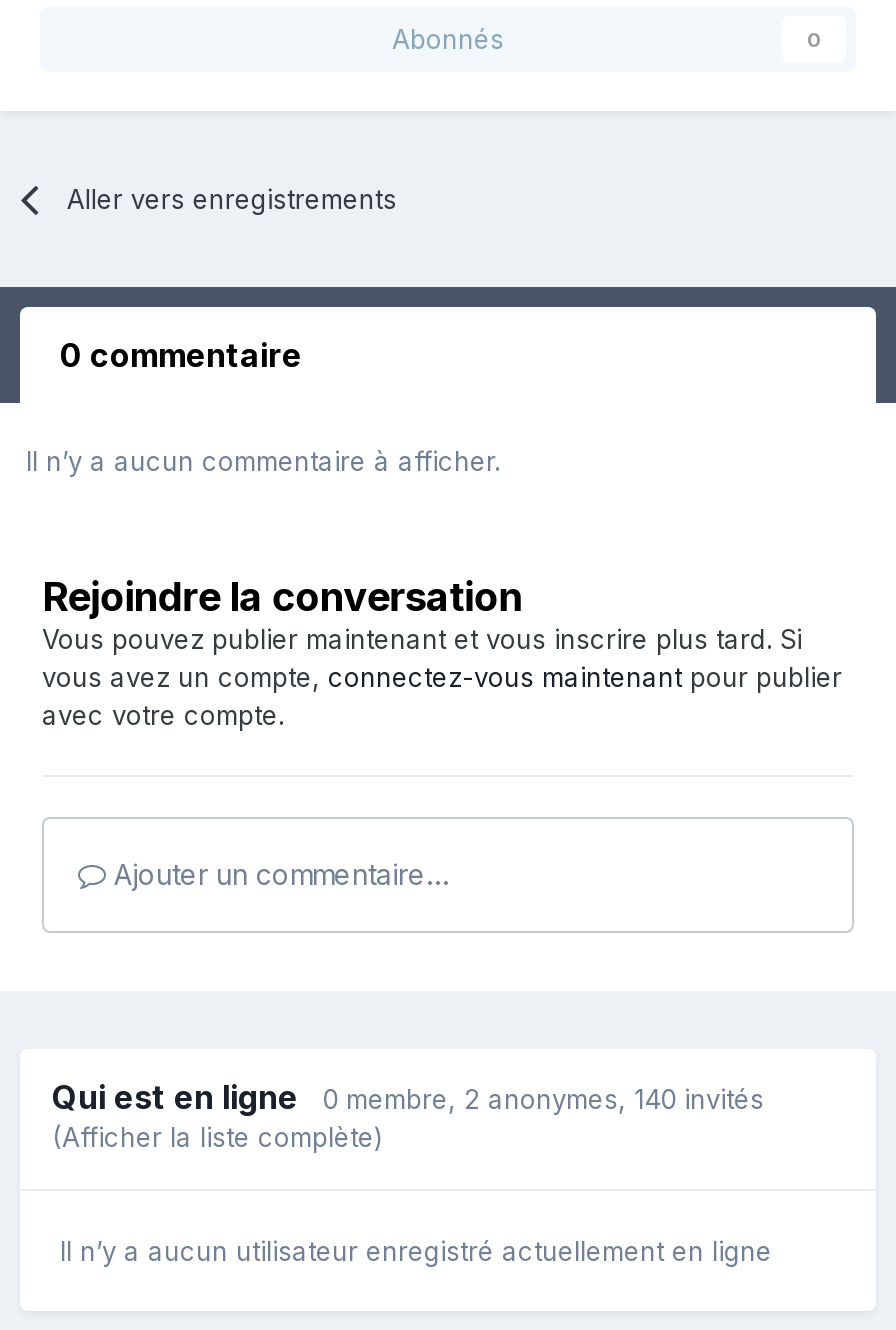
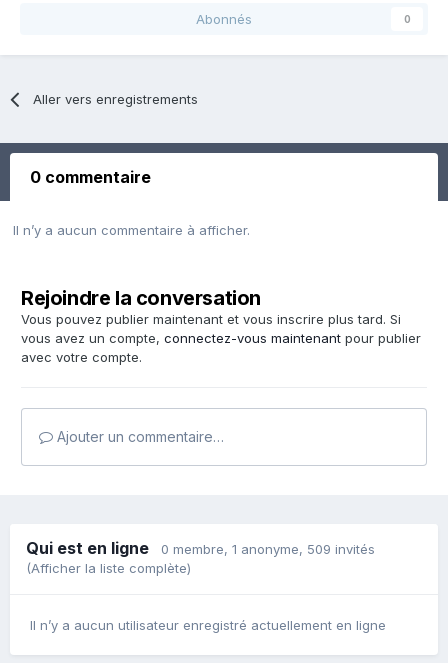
[52,1076,764,1116] Qui est en ligne 0 membre, 2 anonymes, 140 invités -> [26,538,375,558] Qui est en ligne 0 membre, 1 anonyme, 509 invités

